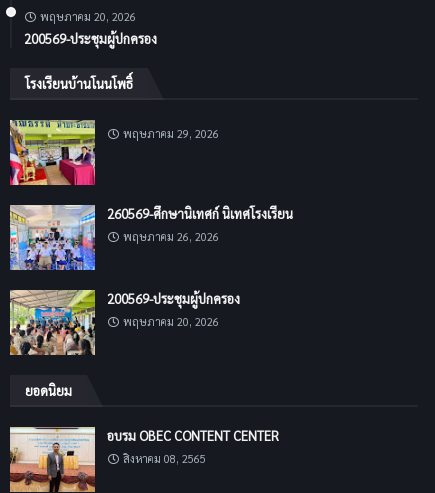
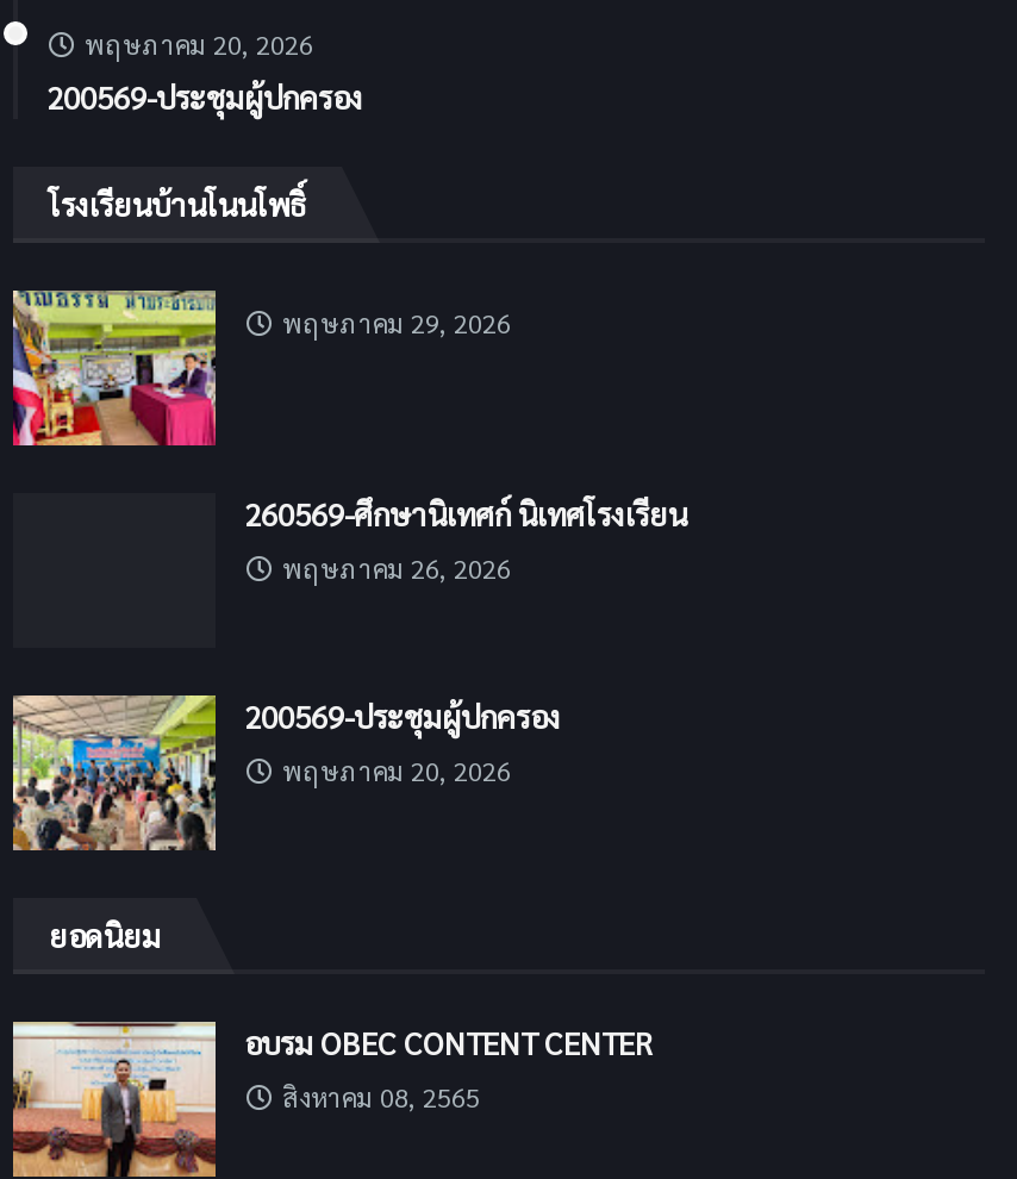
[9,204,96,271] [image] -> none

